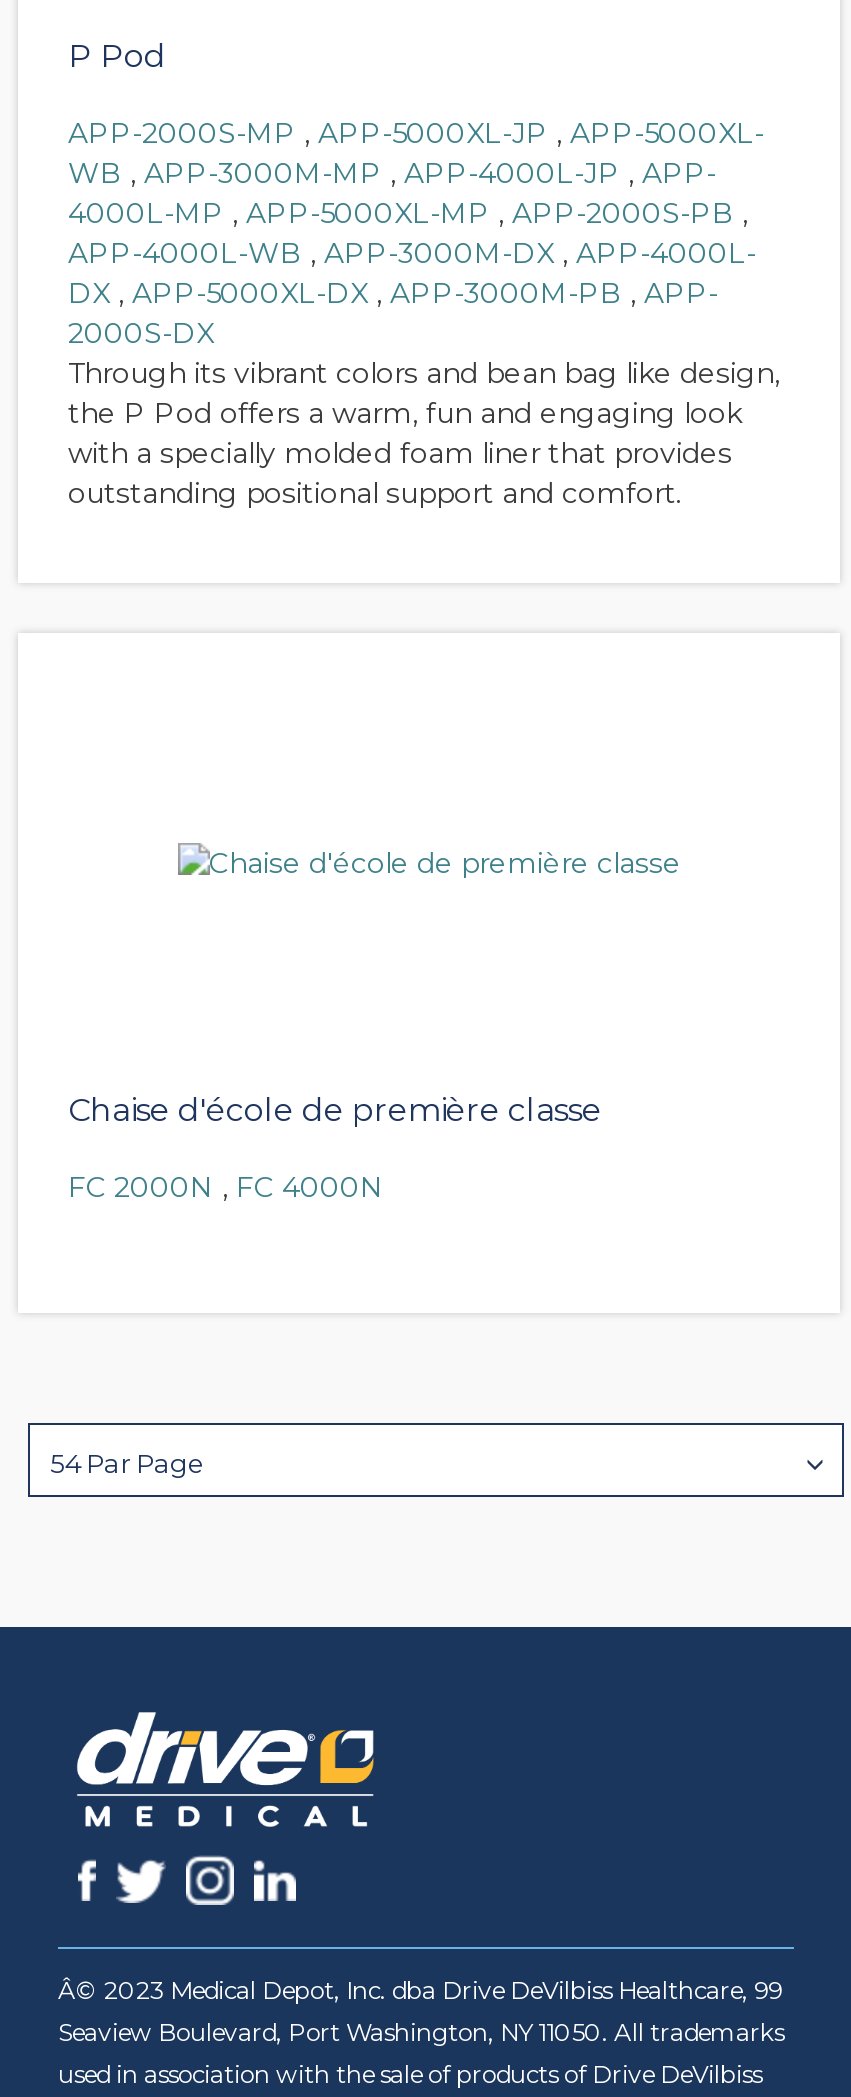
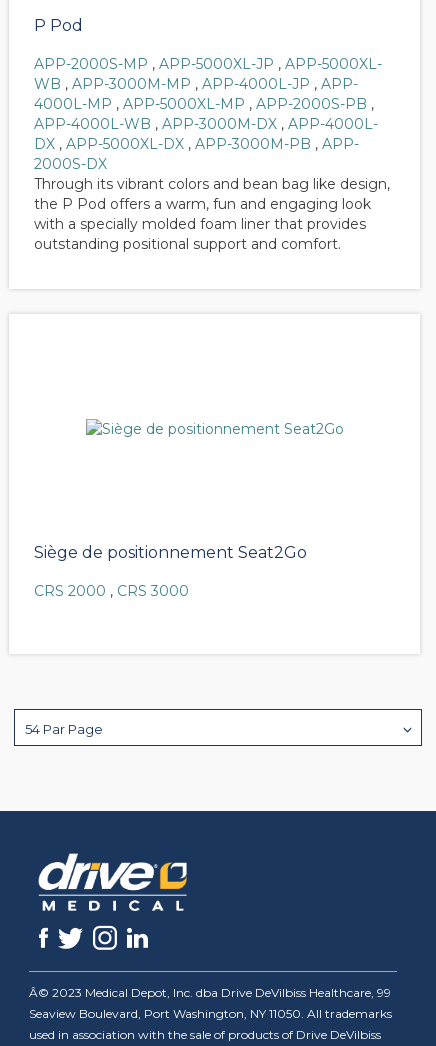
[68,1091,602,1129] Chaise d'école de première classe -> [34,543,307,562] Siège de positionnement Seat2Go
[68,1169,384,1205] FC 2000N, FC 4000N -> [34,582,189,600] CRS 2000, CRS 3000

